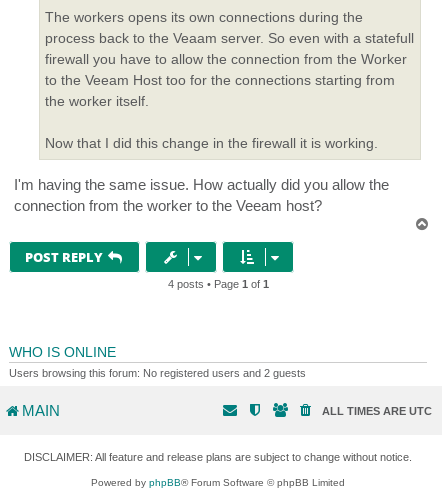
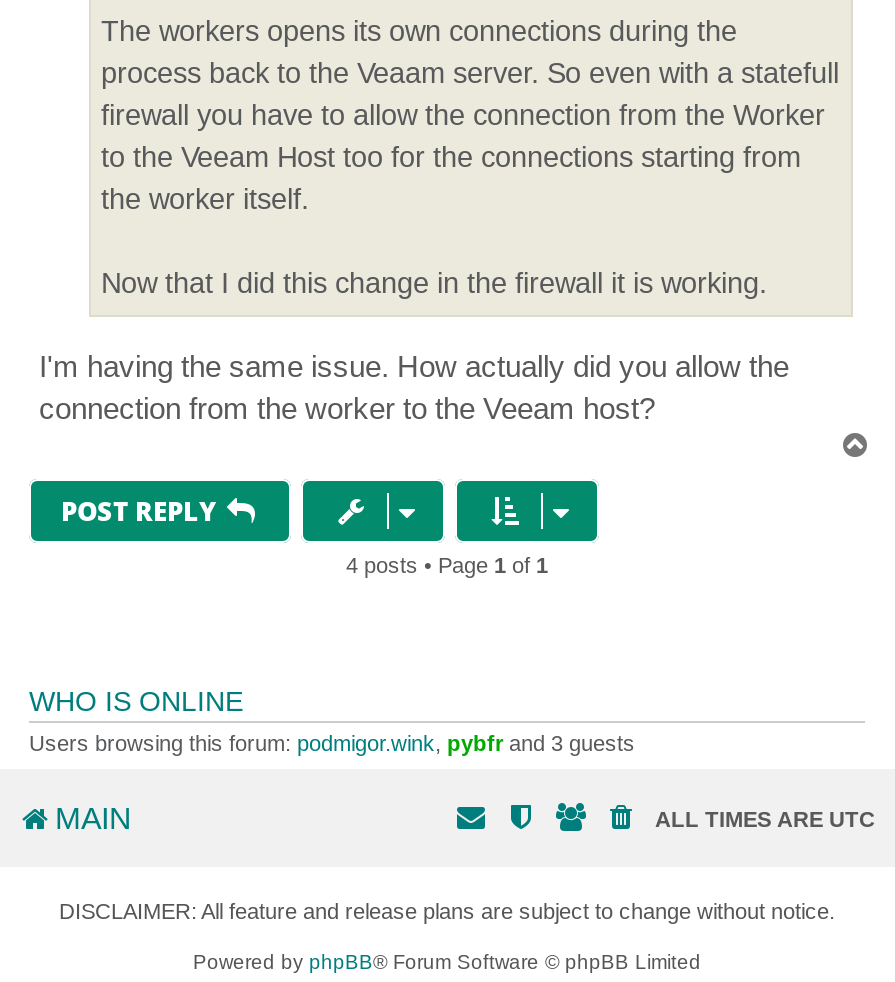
[9,367,306,379] Users browsing this forum: No registered users and 2 guests -> [29,732,635,756] Users browsing this forum: podmigor.wink, pybfr and 3 guests

